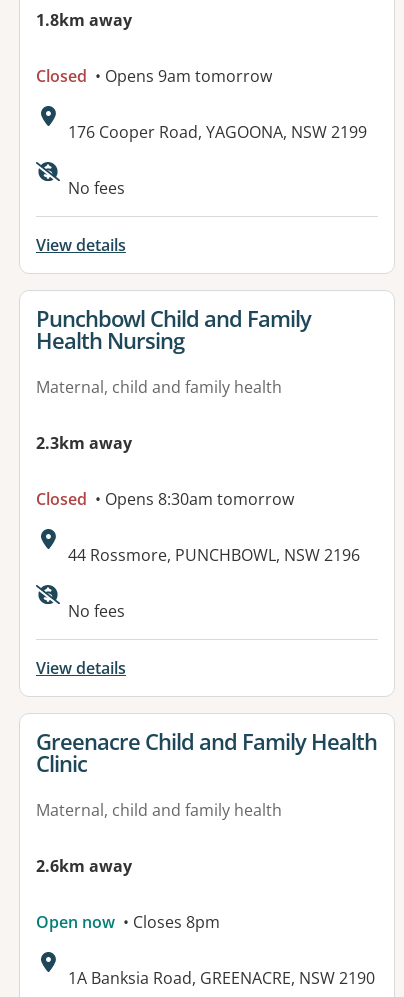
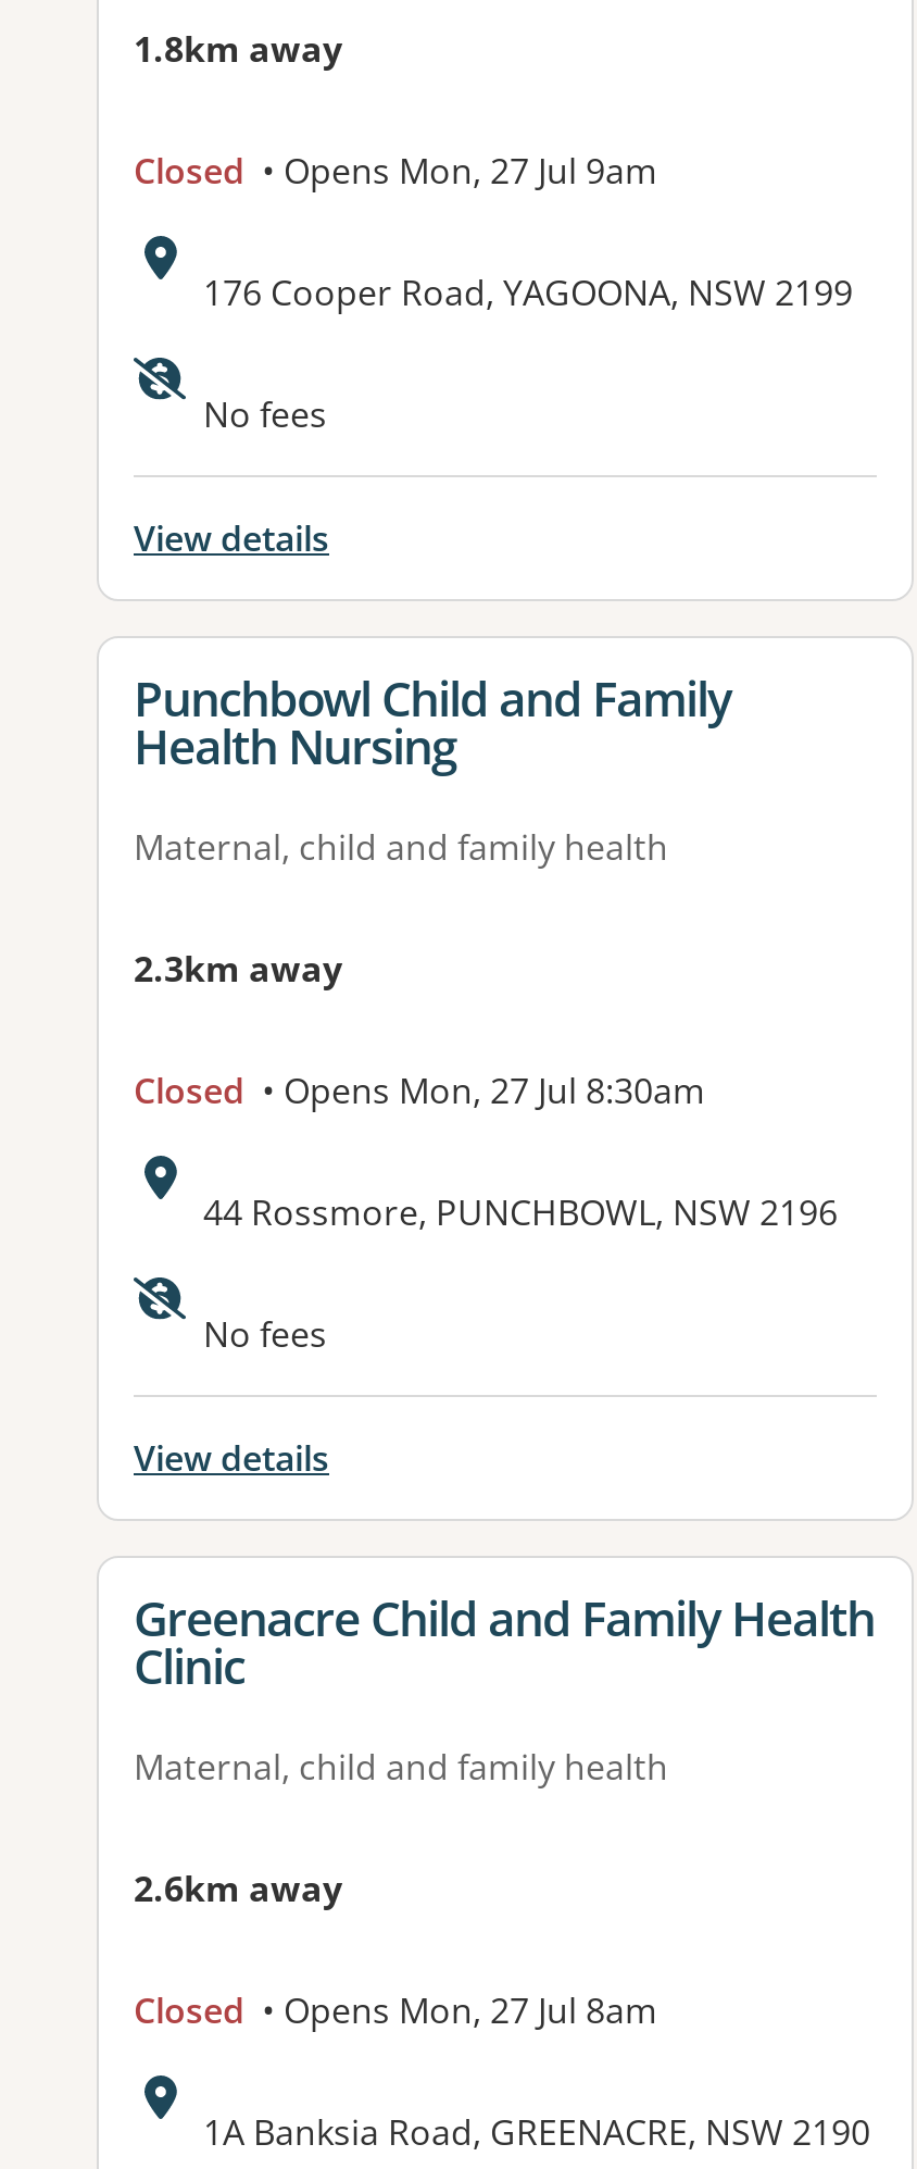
[36,65,272,87] Closed • Opens 9am tomorrow -> [134,148,657,195] Closed • Opens Mon, 27 Jul 9am
[36,488,294,510] Closed • Opens 8:30am tomorrow -> [134,1067,705,1115] Closed • Opens Mon, 27 Jul 8:30am
[36,911,220,933] Open now • Closes 8pm -> [134,1987,657,2035] Closed • Opens Mon, 27 Jul 8am

